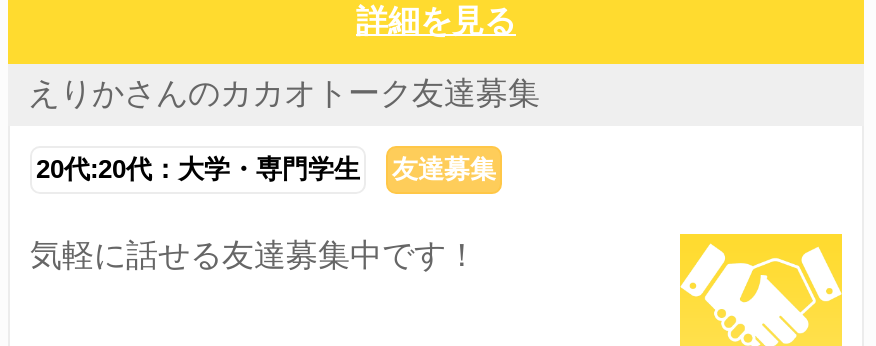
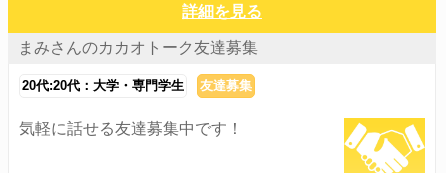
[28,77,540,111] えりかさんのカカオトーク友達募集 -> [18,38,258,55] まみさんのカカオトーク友達募集

